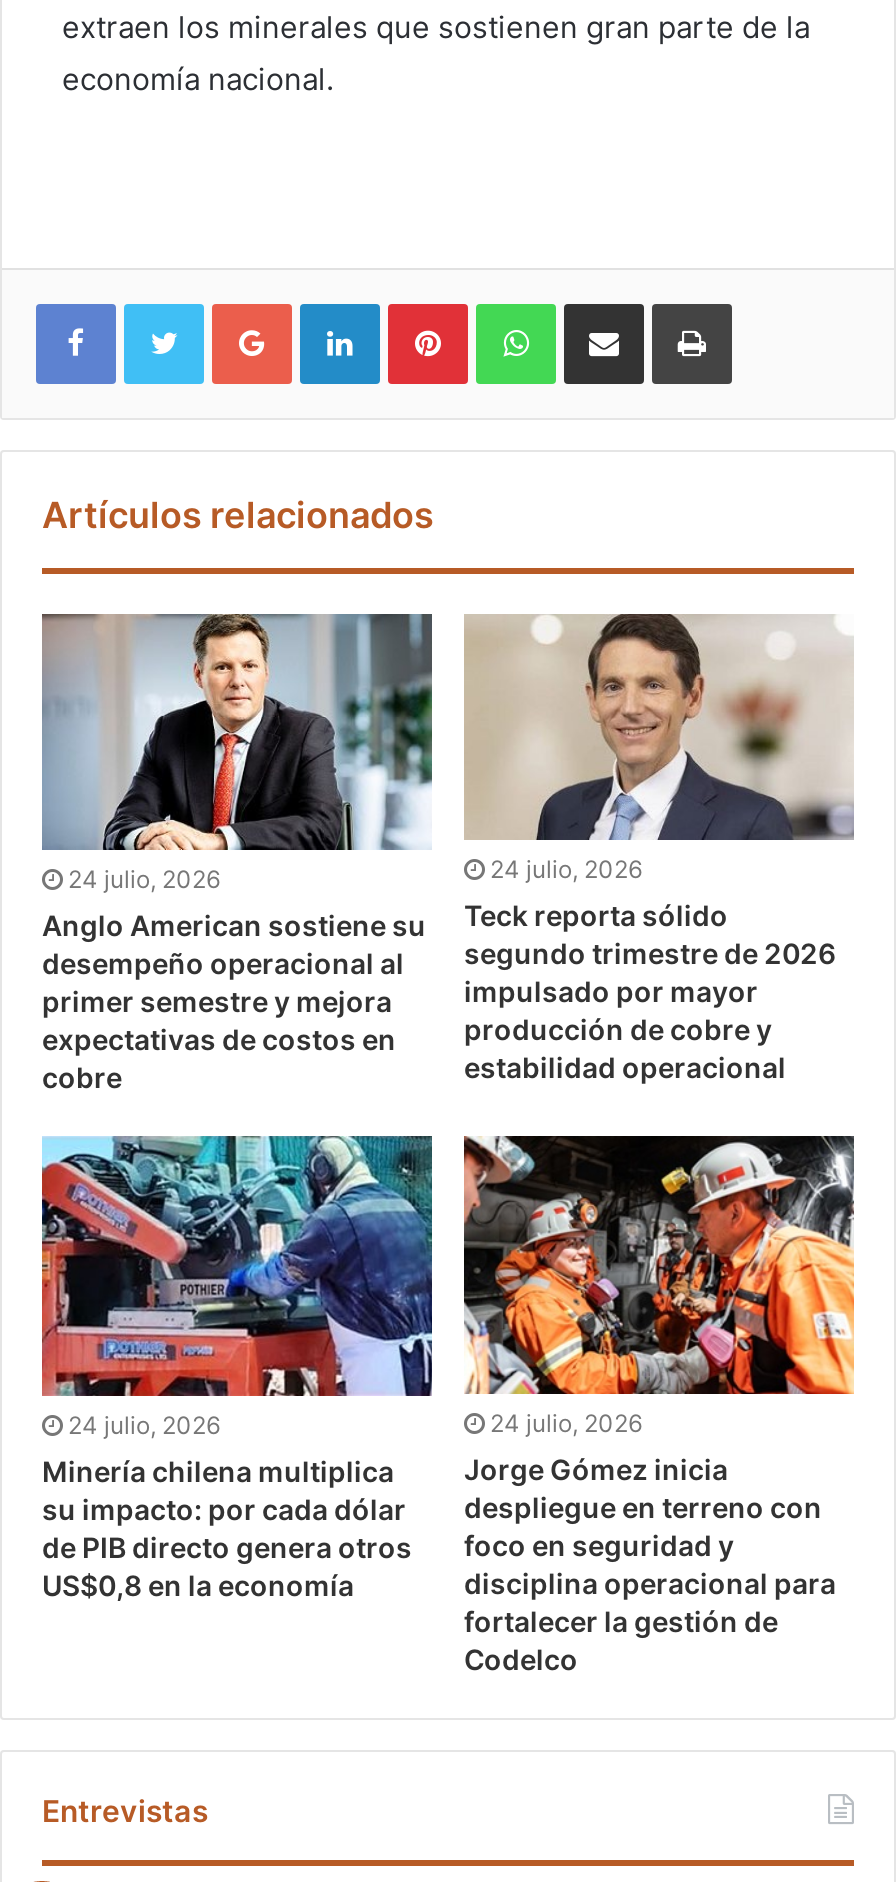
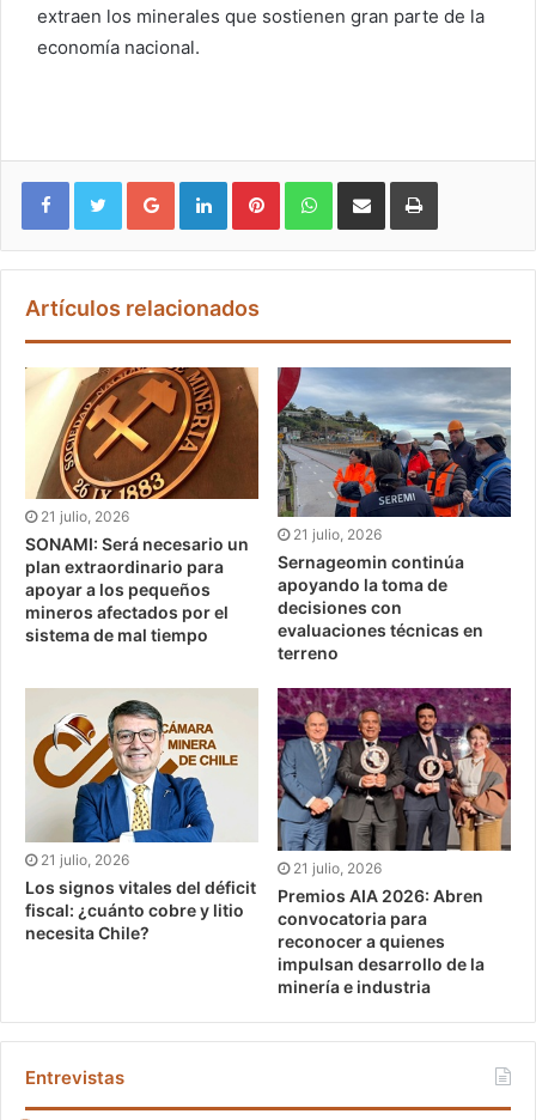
[40,612,434,1094] [image] | 24 julio, 2026 | Anglo American sostiene su | desempeño operacional al | primer semestre y mejora | expectativas de costos en | cobre -> [25,366,260,645] [image] | 21 julio, 2026 | SONAMI: Será necesario un | plan extraordinario para | apoyar a los pequeños | mineros afectados por el | sistema de mal tiempo
[464,612,854,1084] [image] | 24 julio, 2026 | Teck reporta sólido | segundo trimestre de 2026 | impulsado por mayor | producción de cobre y | estabilidad operacional -> [276,366,512,663] [image] | 21 julio, 2026 | Sernageomin continúa | apoyando la toma de | decisiones con | evaluaciones técnicas en | terreno
[40,1134,434,1602] [image] | 24 julio, 2026 | Minería chilena multiplica | su impacto: por cada dólar | de PIB directo genera otros | US$0,8 en la economía -> [25,680,258,944] [image] | 21 julio, 2026 | Los signos vitales del déficit | fiscal: ¿cuánto cobre y litio | necesita Chile?
[462,1134,856,1676] [image] | 24 julio, 2026 | Jorge Gómez inicia | despliegue en terreno con | foco en seguridad y | disciplina operacional para | fortalecer la gestión de | Codelco -> [276,680,512,997] [image] | 21 julio, 2026 | Premios AIA 2026: Abren | convocatoria para | reconocer a quienes | impulsan desarrollo de la | minería e industria

